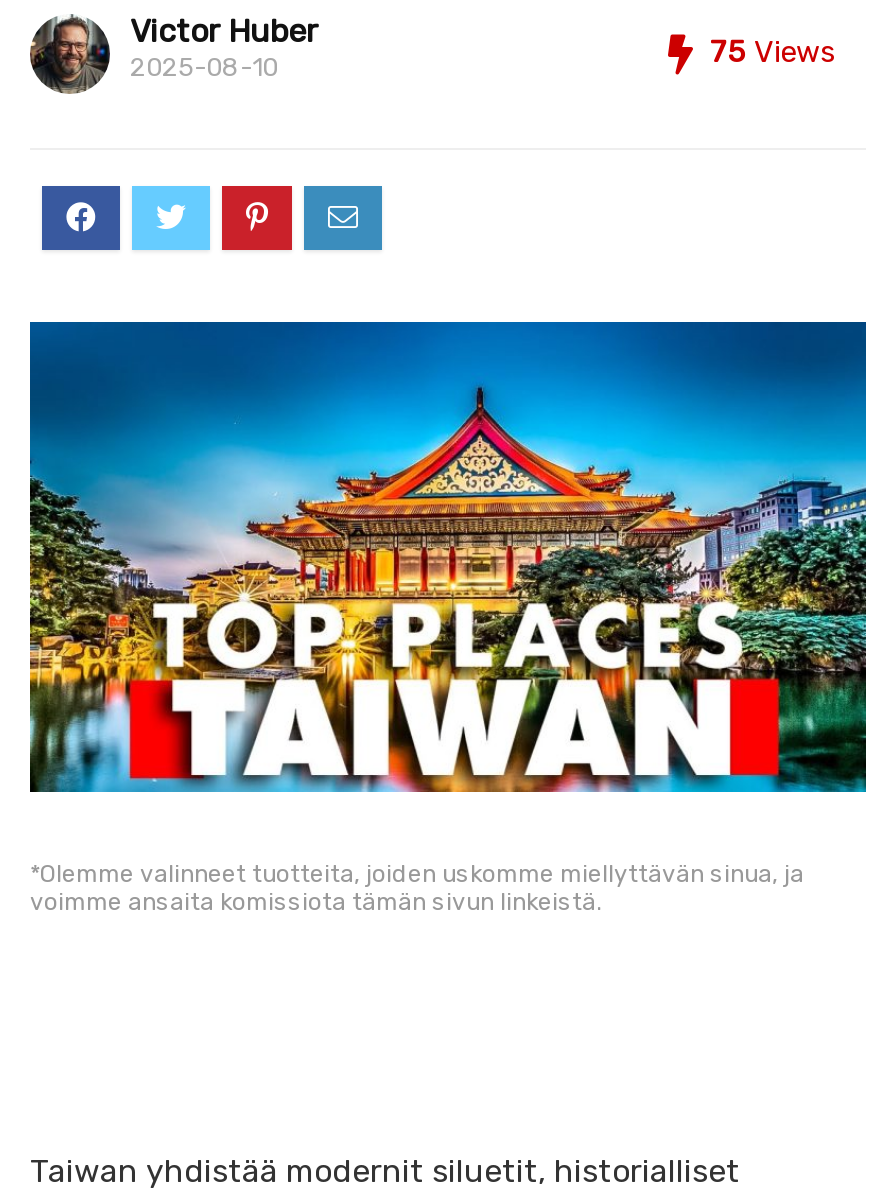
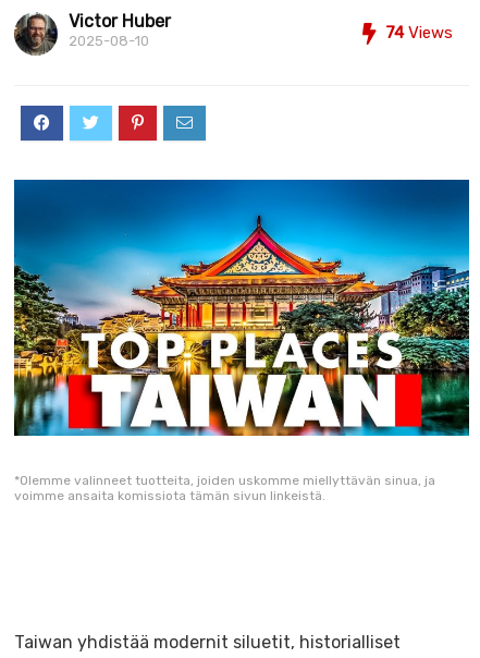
[710,34,836,70] 75 Views -> [385,23,453,42] 74 Views

